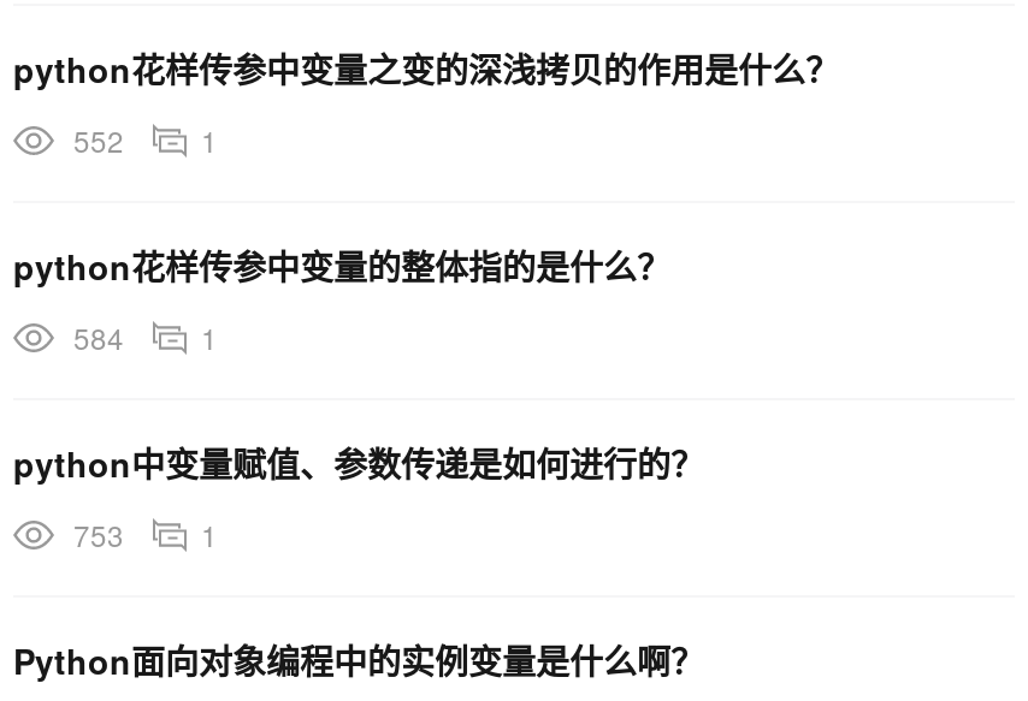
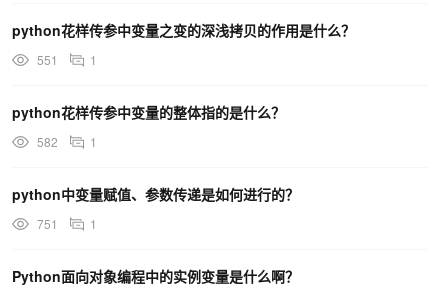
[73,119,218,160] 552 1 -> [37,51,97,68] 551 1
[73,316,218,357] 584 1 -> [37,133,97,150] 582 1
[73,513,218,554] 753 1 -> [37,215,97,232] 751 1

